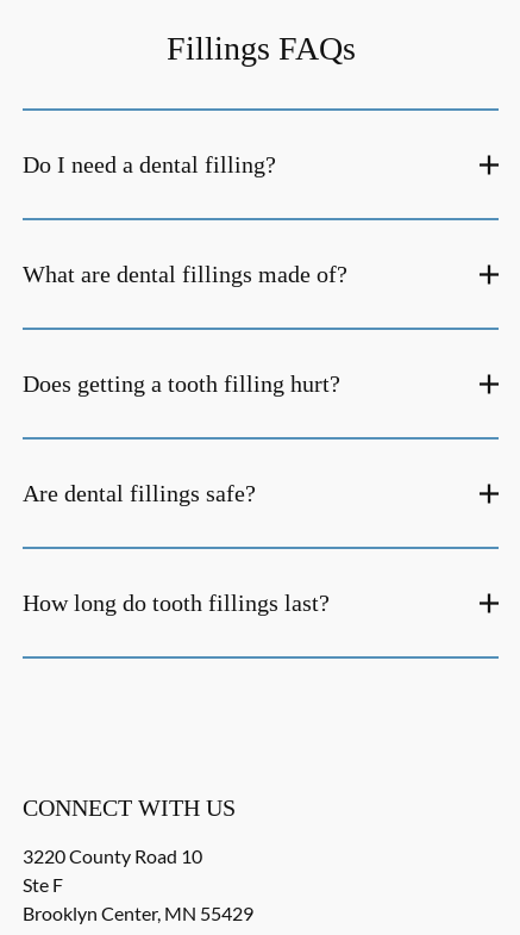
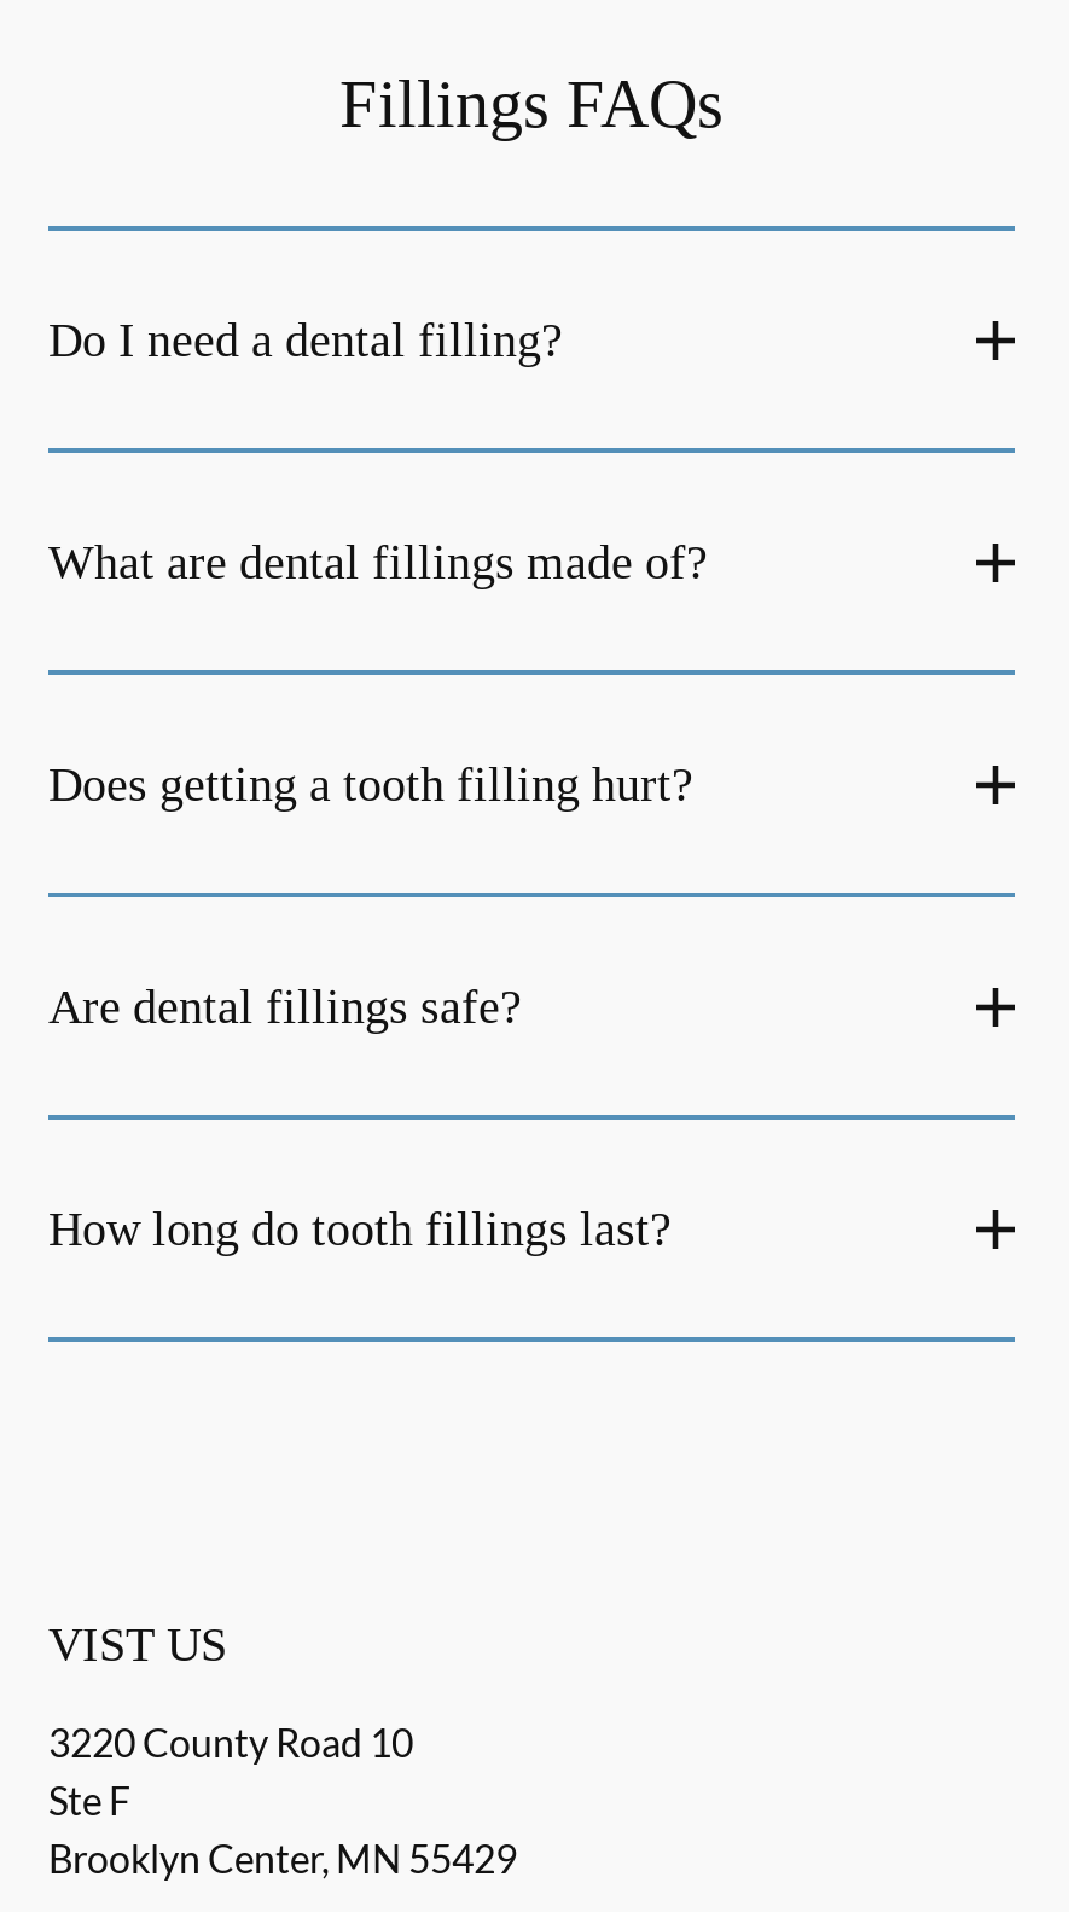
[23,794,236,821] CONNECT WITH US -> [48,1617,227,1670] VIST US

